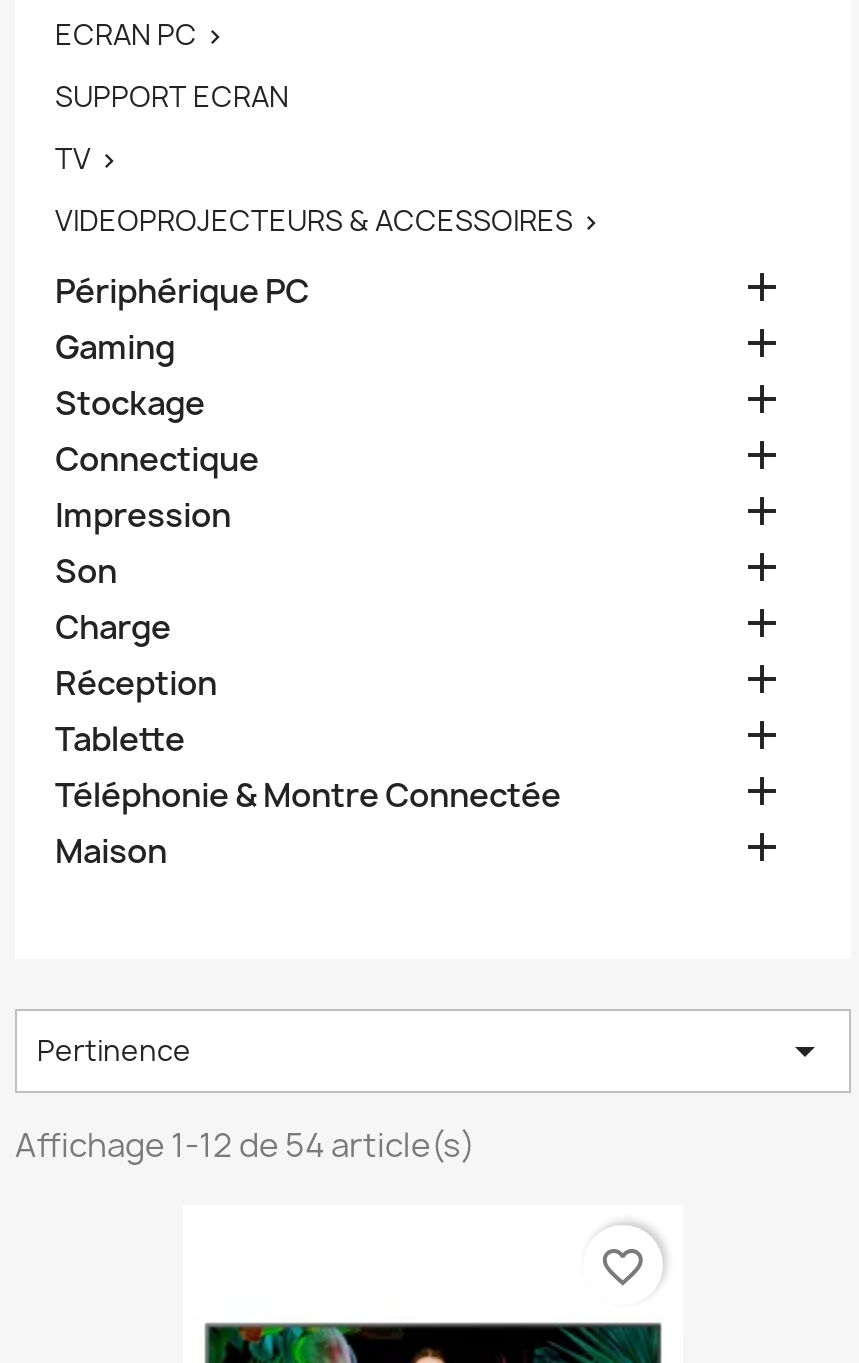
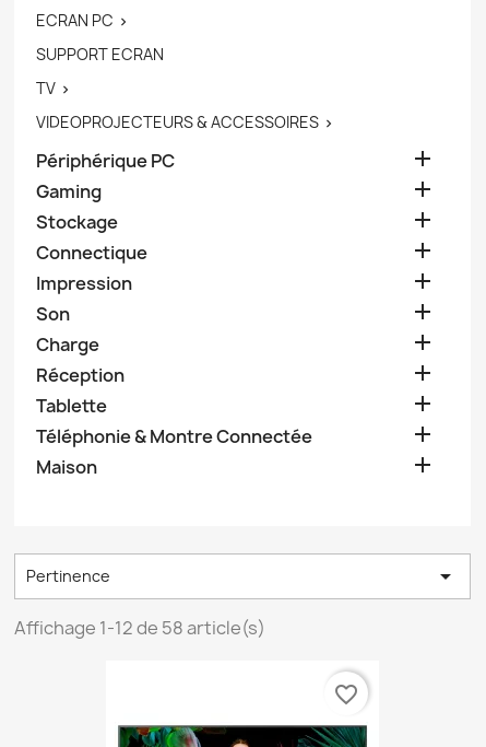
[15,1123,475,1167] Affichage 1-12 de 54 article(s) -> [14,616,265,640] Affichage 1-12 de 58 article(s)

